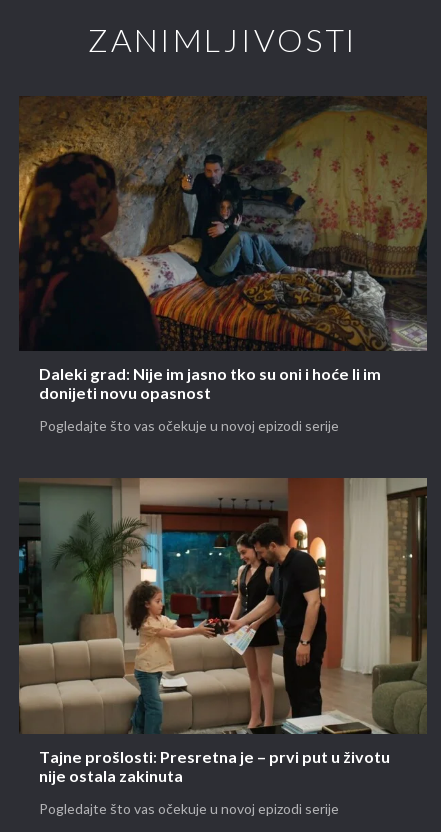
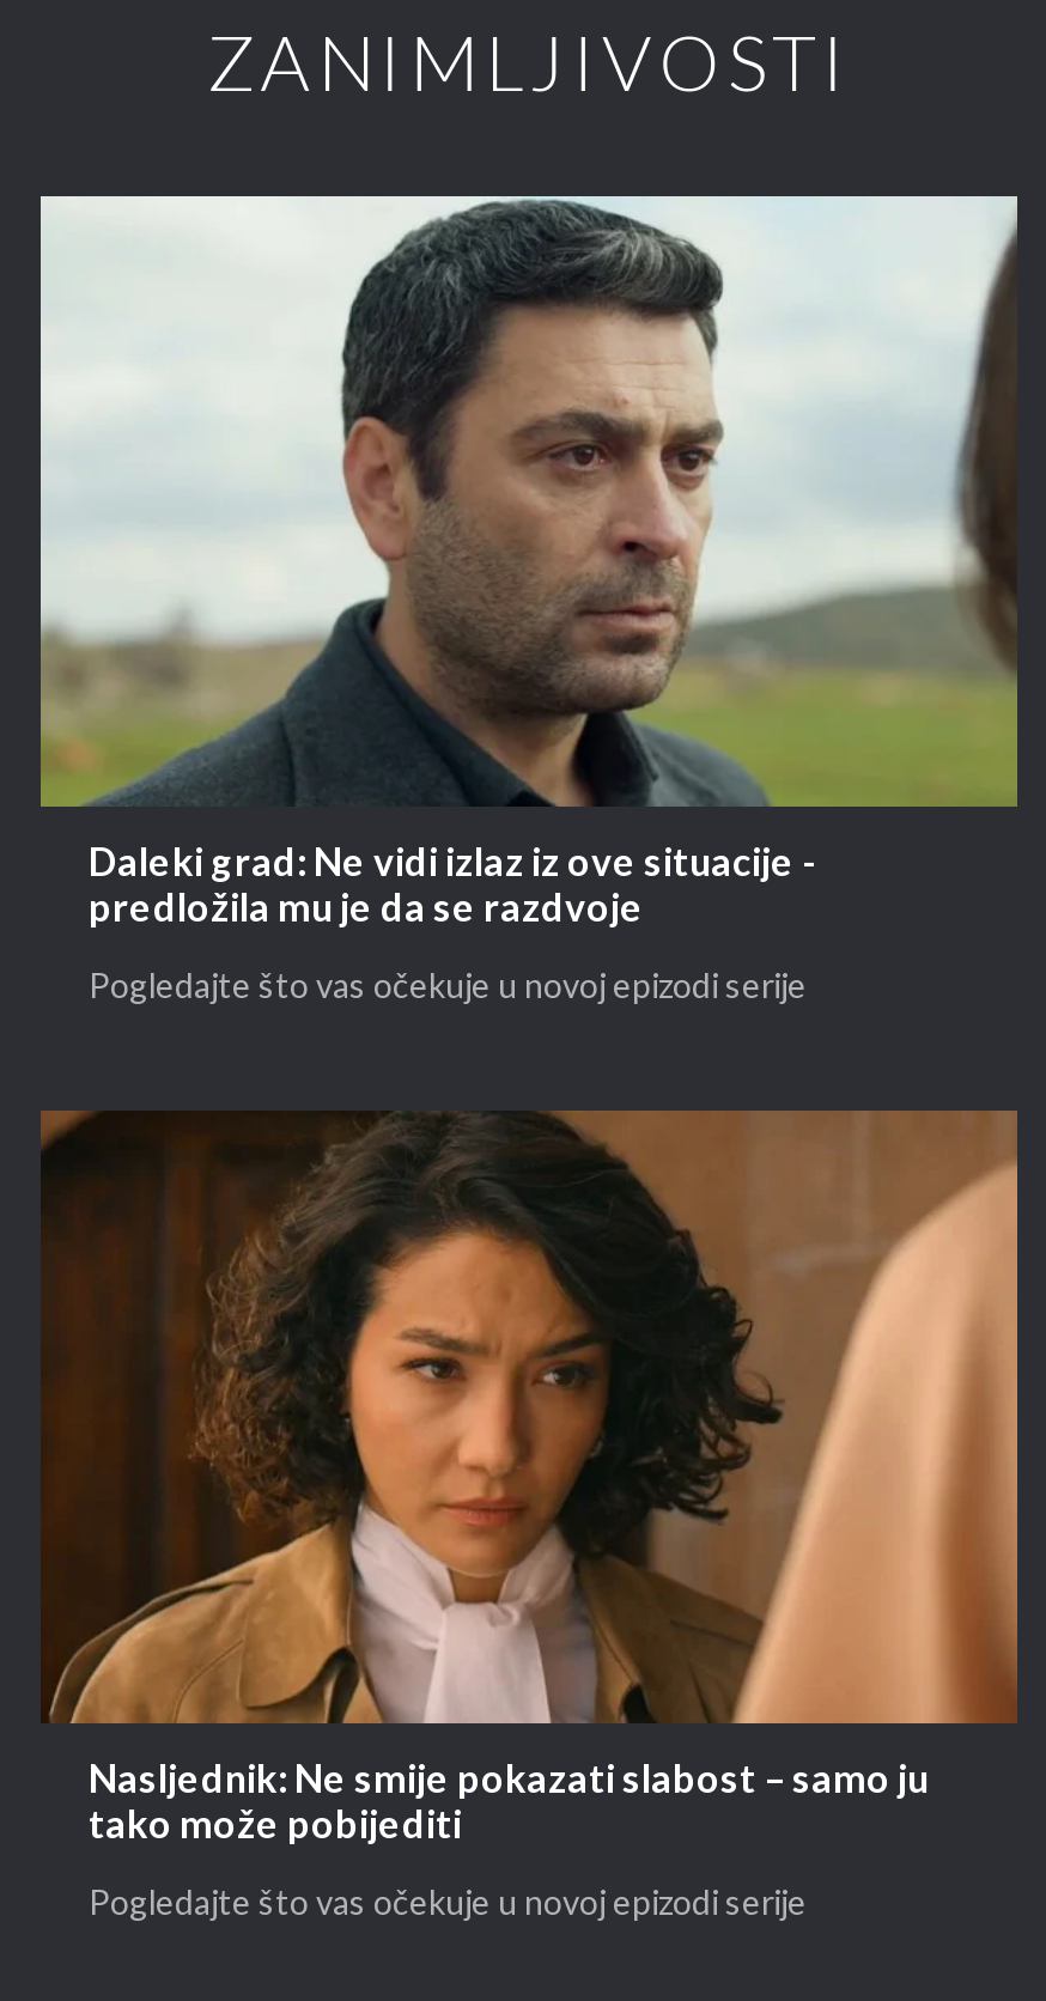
[18,95,428,404] [image] | Daleki grad: Nije im jasno tko su oni i hoće li im | donijeti novu opasnost -> [38,194,1020,934] [image] | Daleki grad: Ne vidi izlaz iz ove situacije - | predložila mu je da se razdvoje
[18,477,427,787] [image] | Tajne prošlosti: Presretna je – prvi put u životu | nije ostala zakinuta -> [41,1111,1020,1850] [image] | Nasljednik: Ne smije pokazati slabost – samo ju | tako može pobijediti

